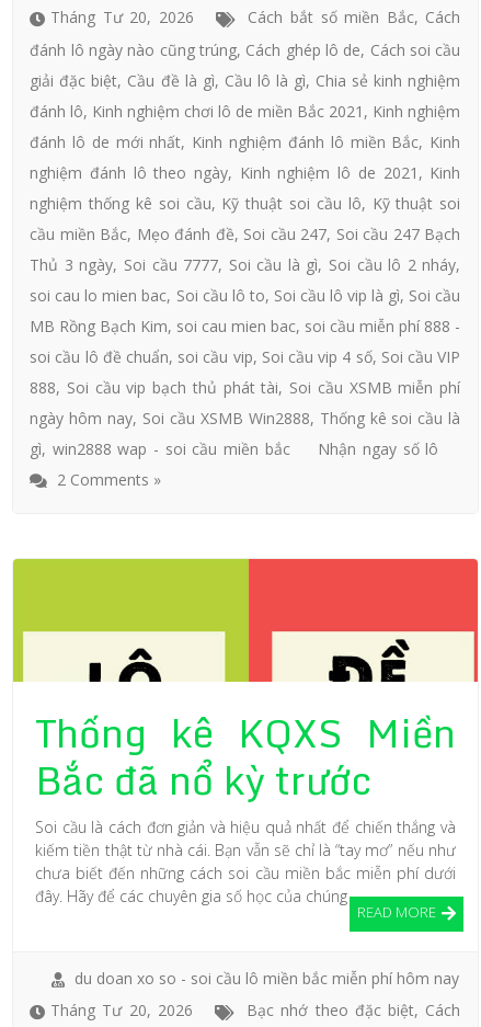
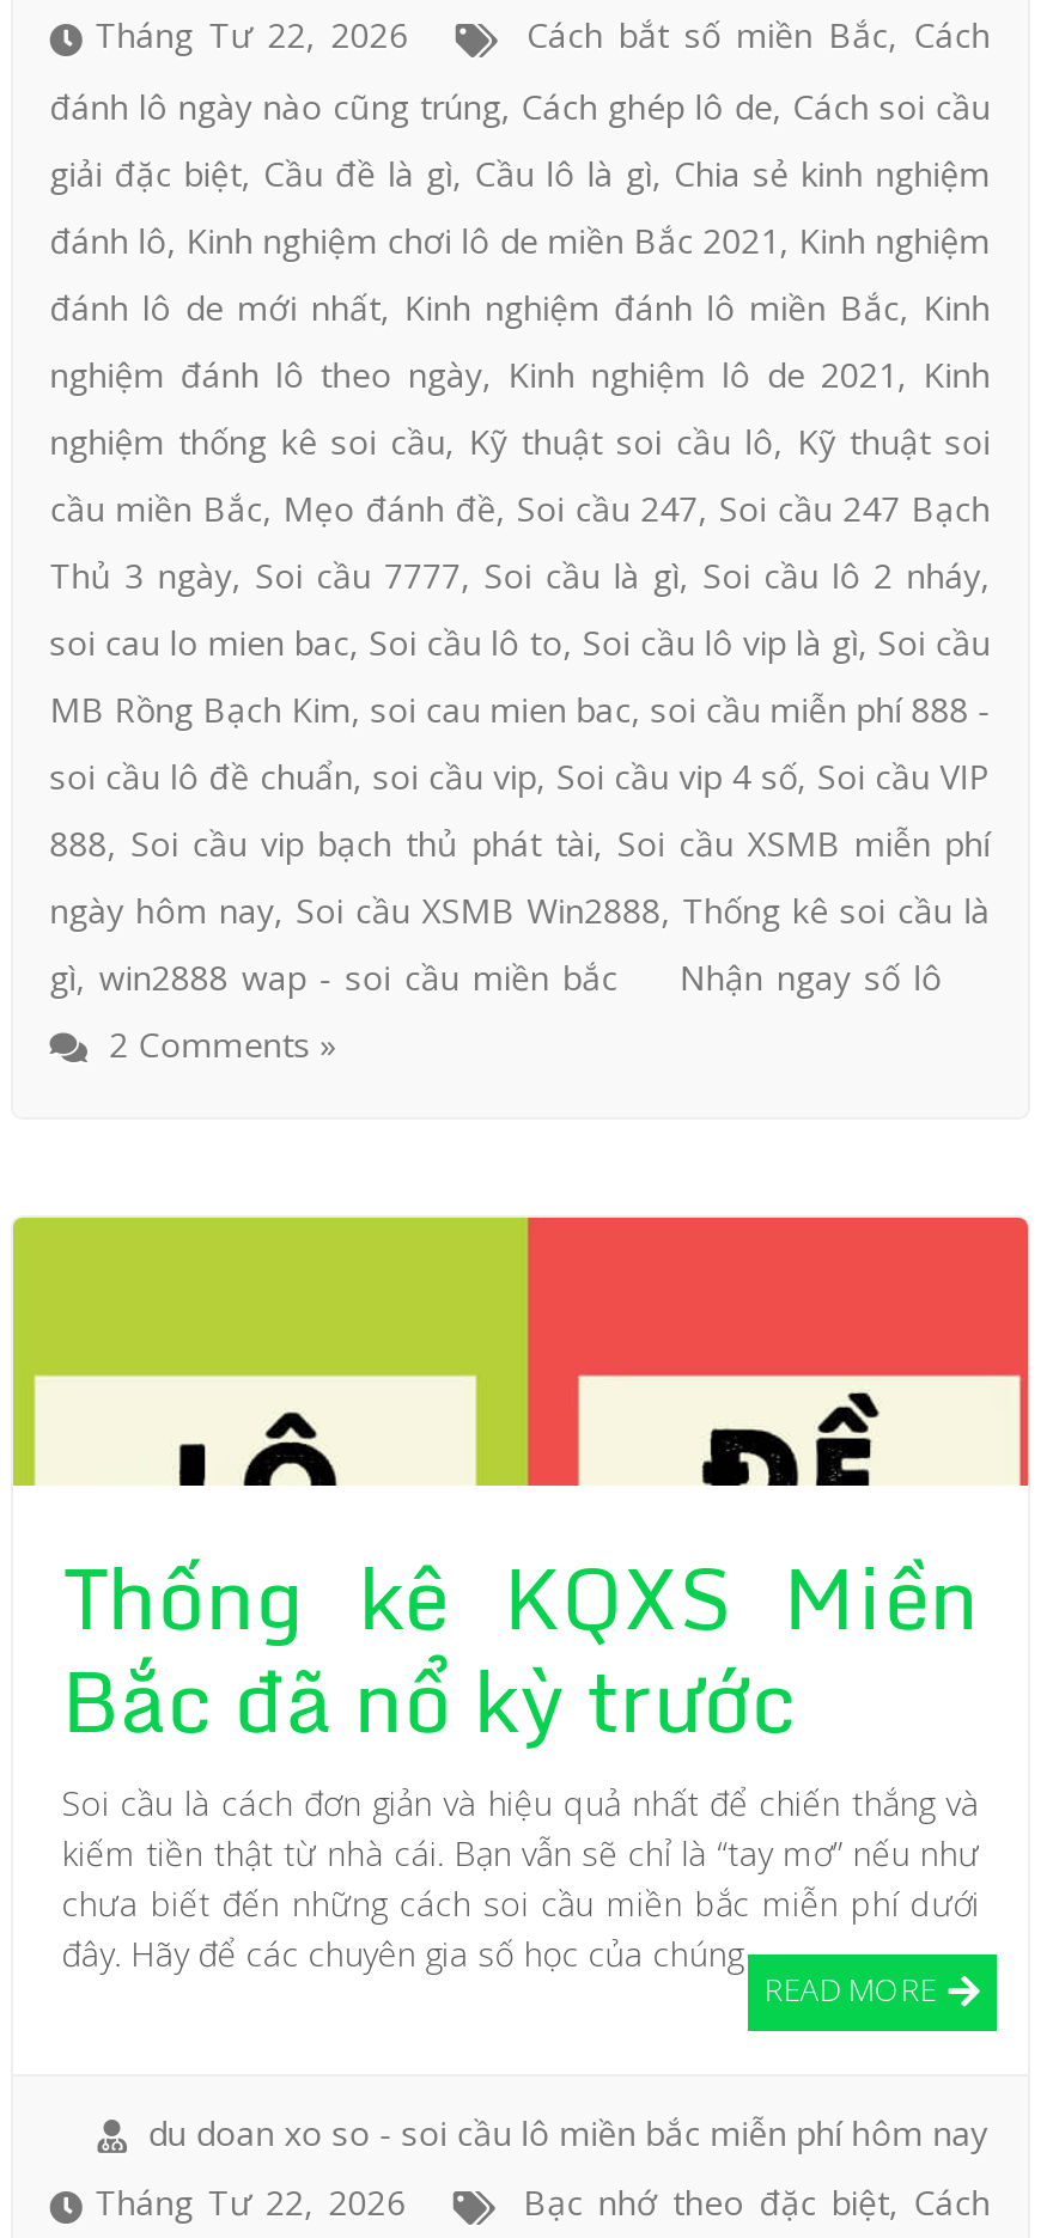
[51,7,194,28] Tháng Tư 20, 2026 -> [95,12,408,58] Tháng Tư 22, 2026
[51,1000,193,1021] Tháng Tư 20, 2026 -> [95,2180,405,2225] Tháng Tư 22, 2026

